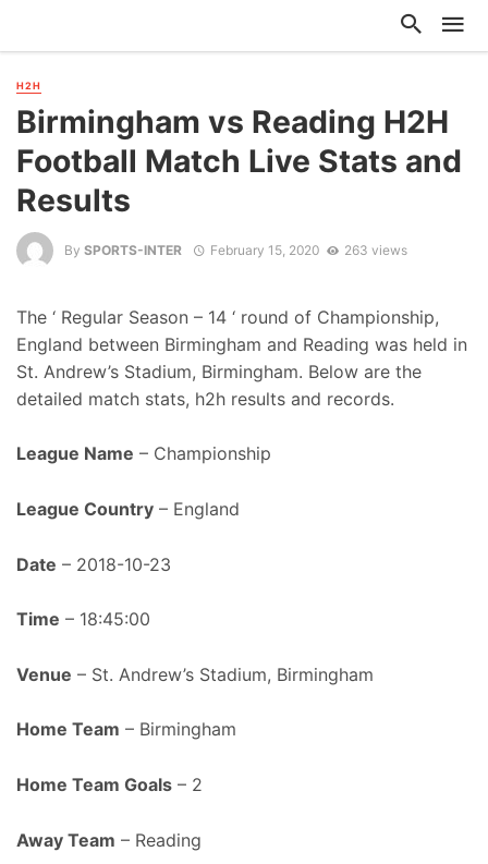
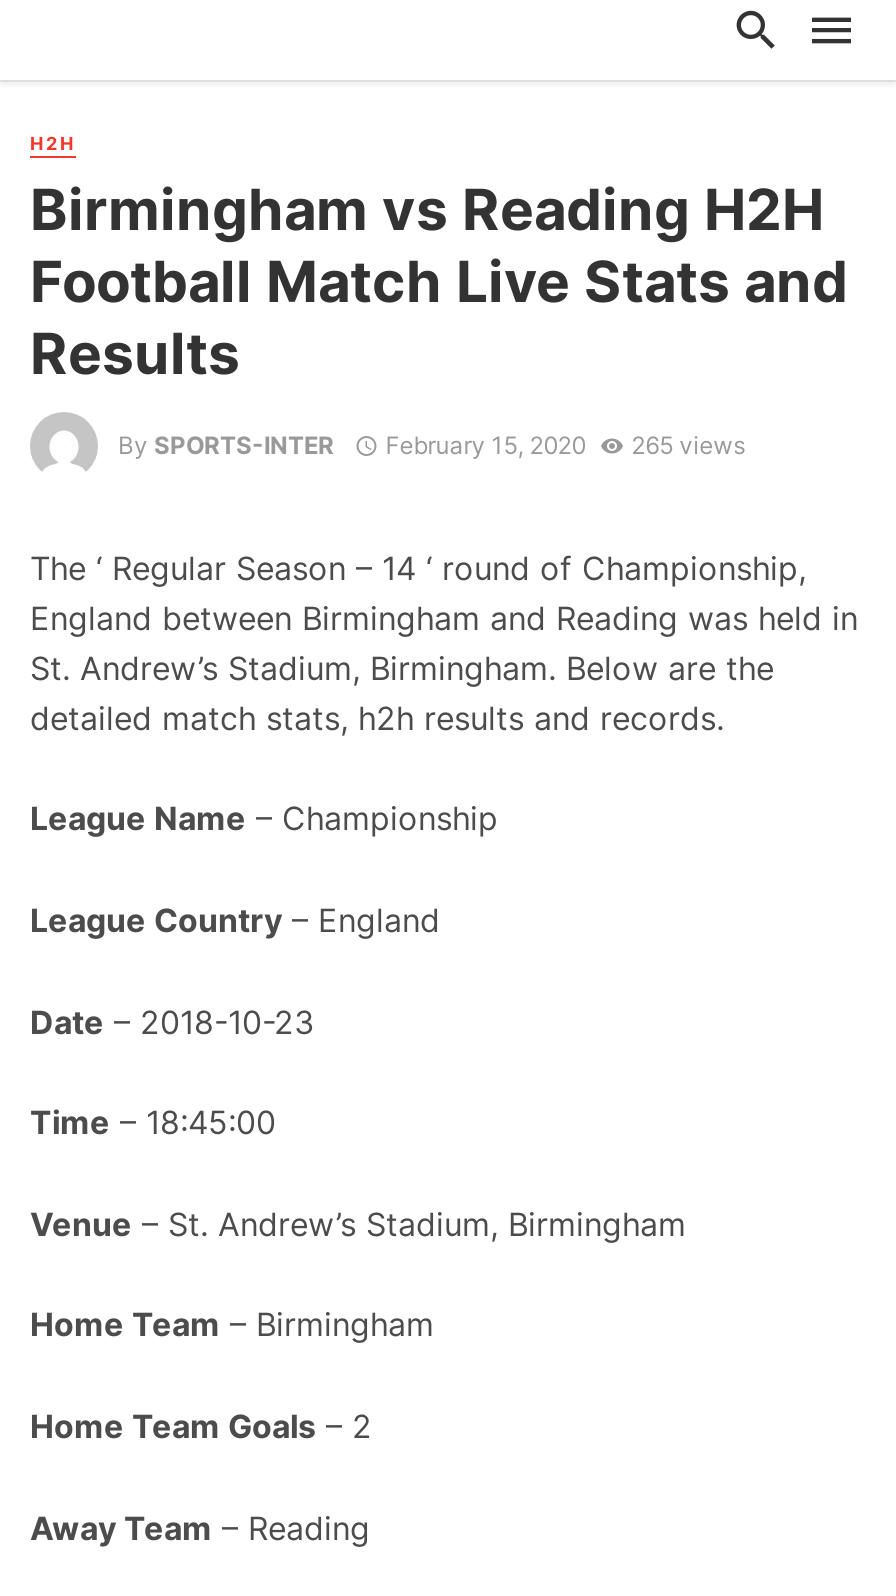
[64,242,407,258] By SPORTS-INTER February 15, 2020 263 views -> [118,429,745,459] By SPORTS-INTER February 15, 2020 265 views

